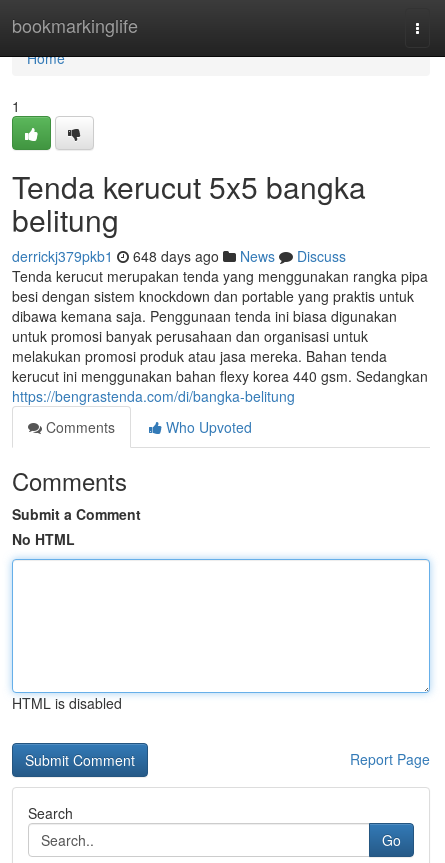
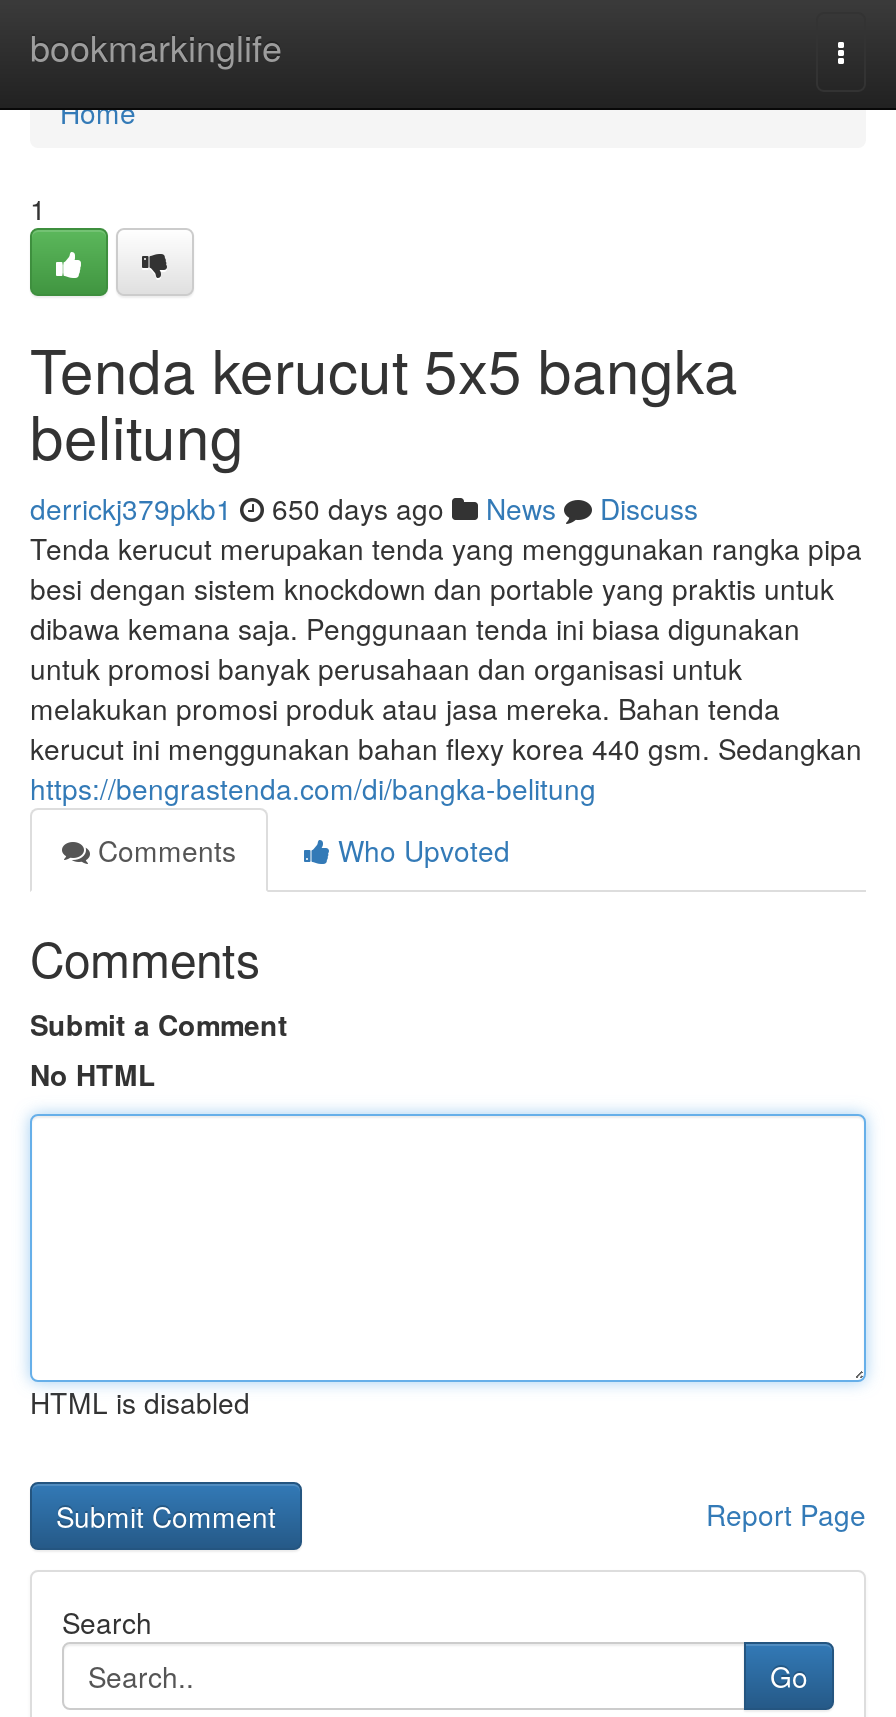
[12,246,346,266] derrickj379pkb1 648 days ago News Discuss -> [30,488,698,528] derrickj379pkb1 650 days ago News Discuss

